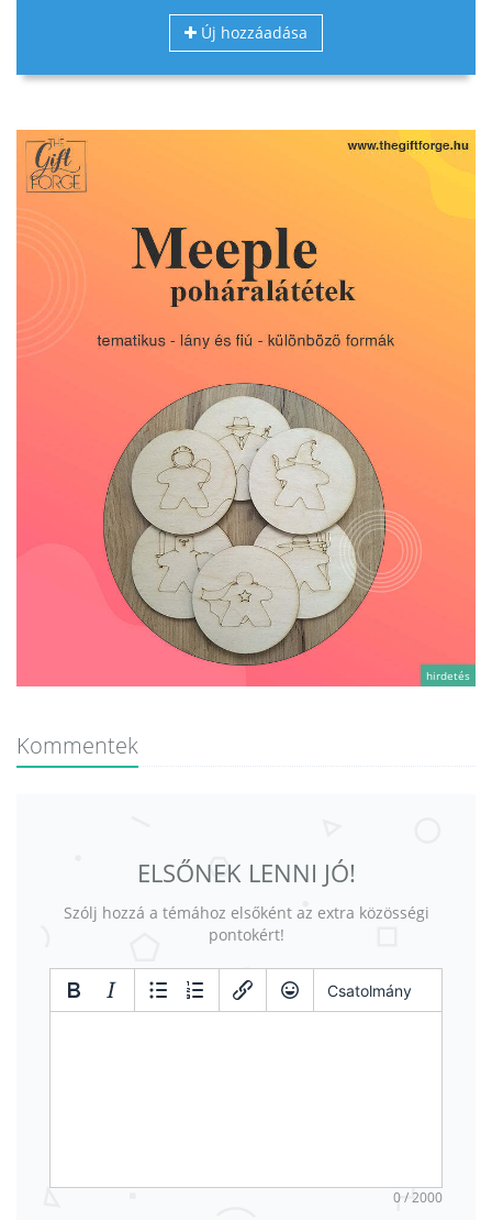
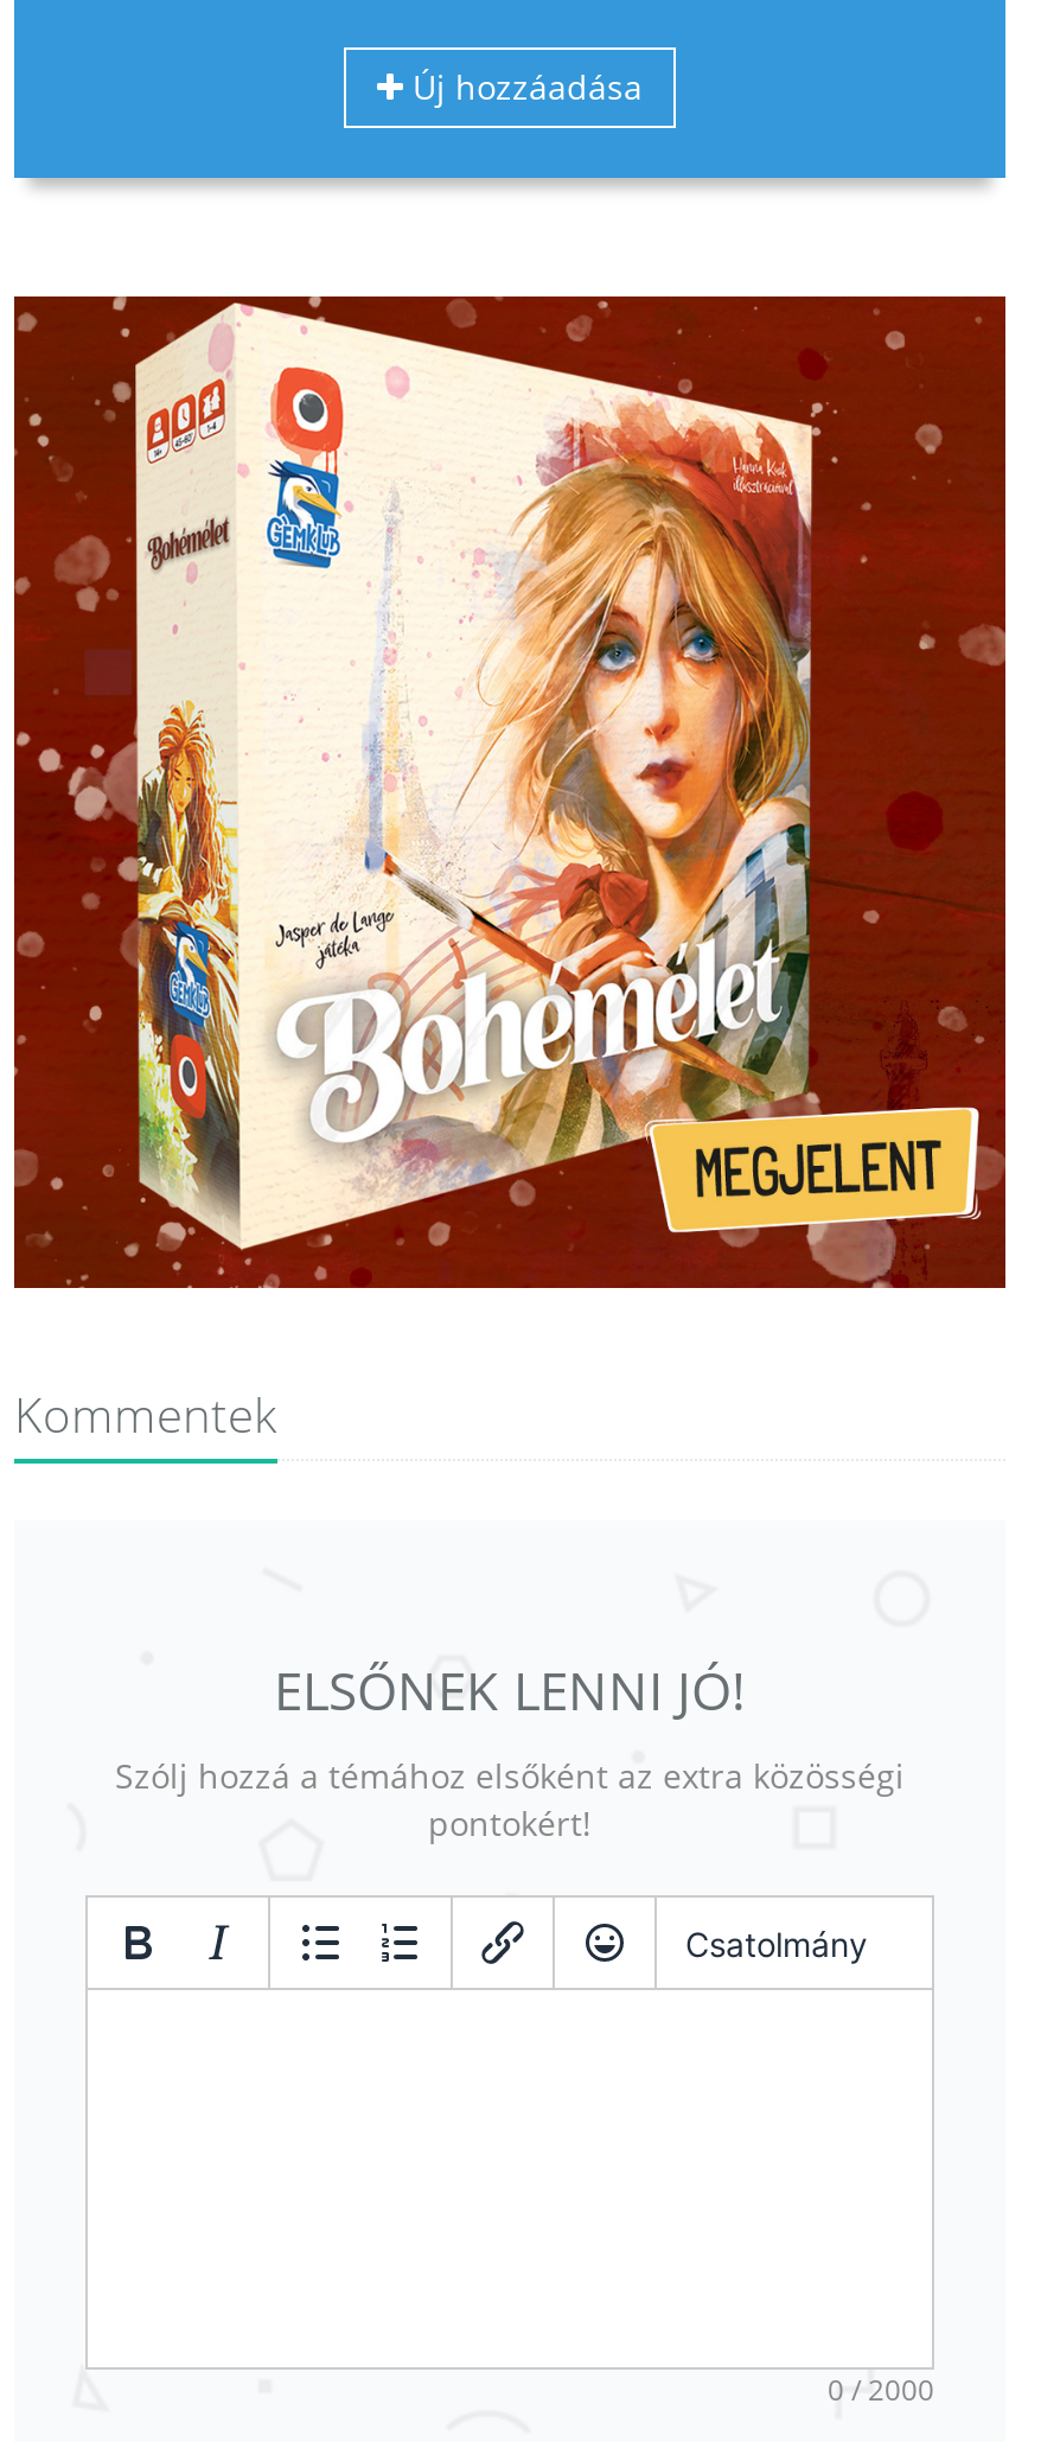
[15,129,477,688] [image] -> [12,294,1008,1290] [image]
[426,668,470,684] hirdetés -> none

